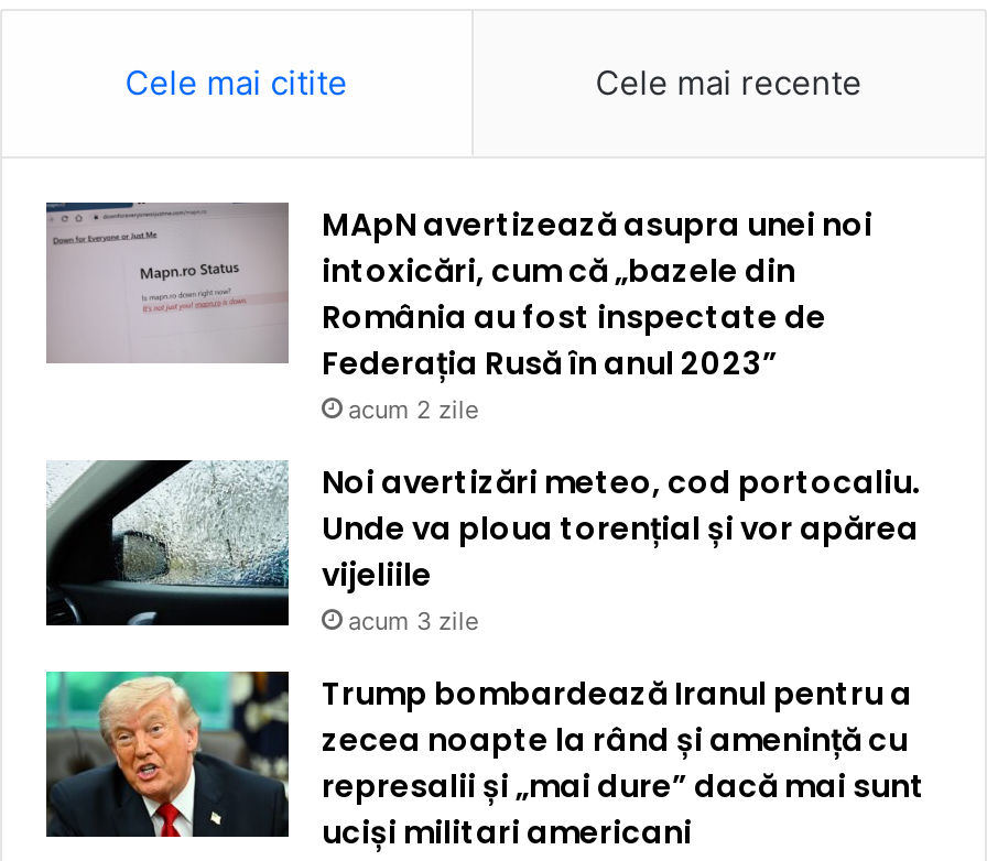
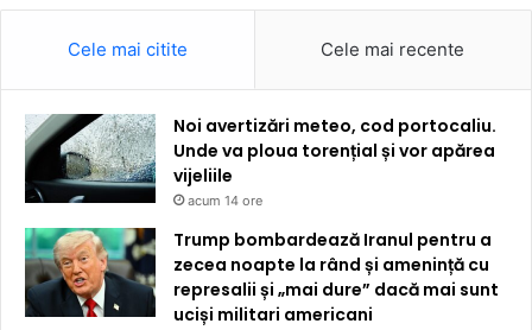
[44,200,872,425] [image] | MApN avertizează asupra unei noi | intoxicări, cum că „bazele din | România au fost inspectate de | Federația Rusă în anul 2023” | acum 2 zile -> none
[348,605,478,636] acum 3 zile -> [188,192,262,209] acum 14 ore

